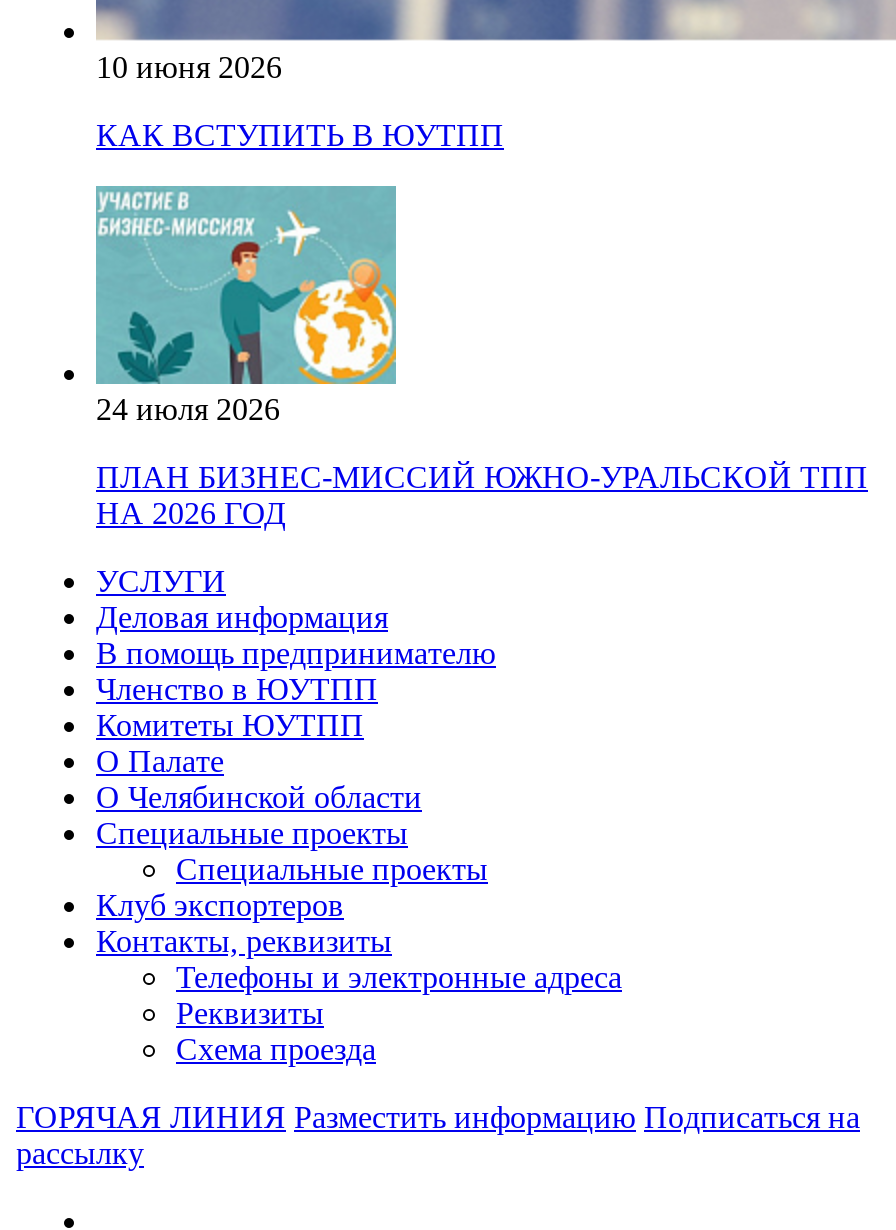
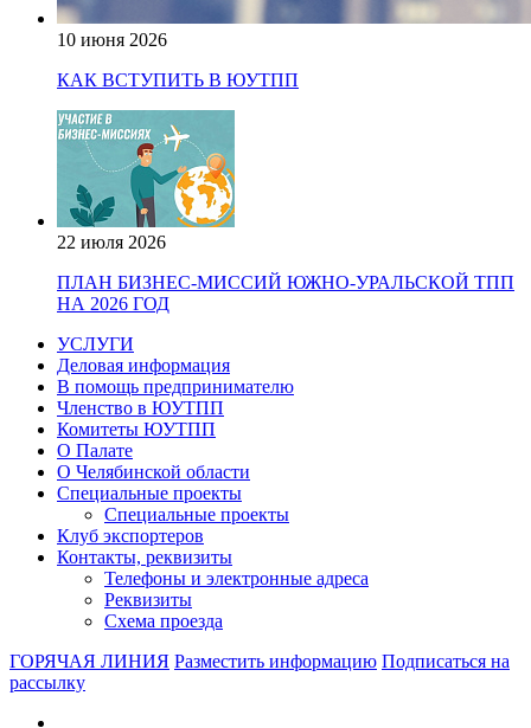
[96,392,280,426] 24 июля 2026 -> [57,232,166,252] 22 июля 2026

